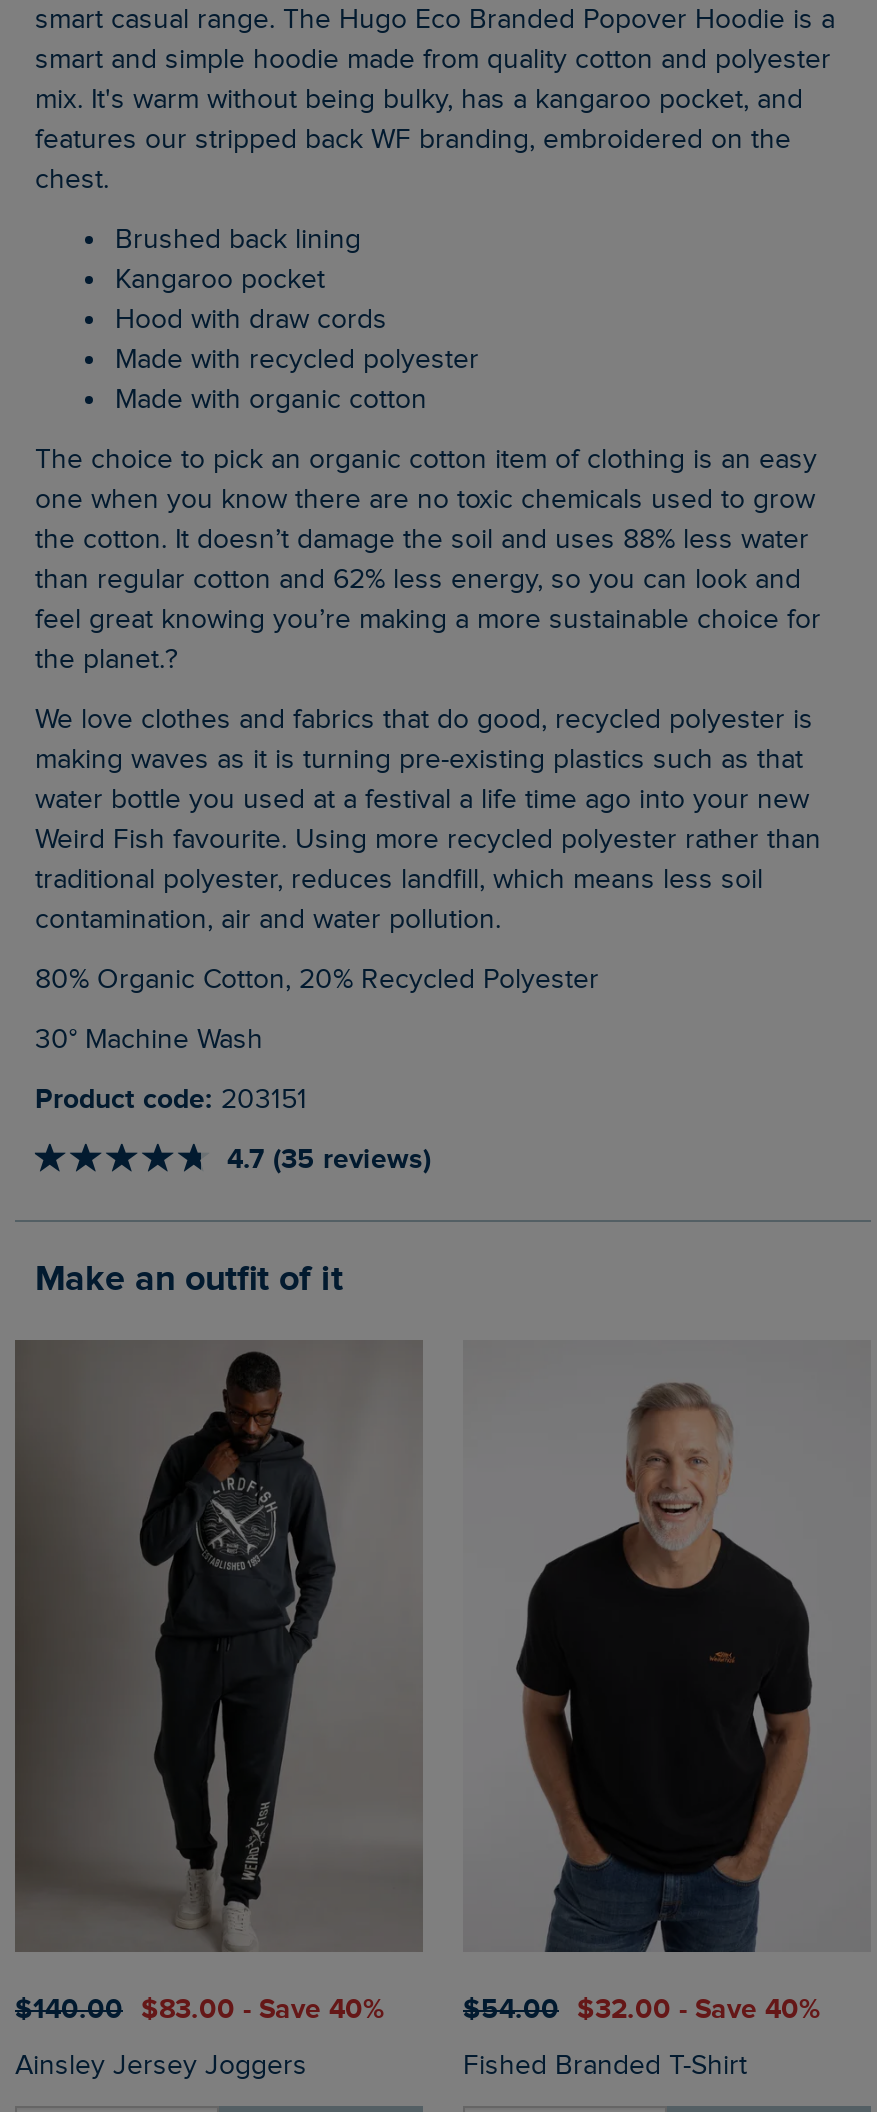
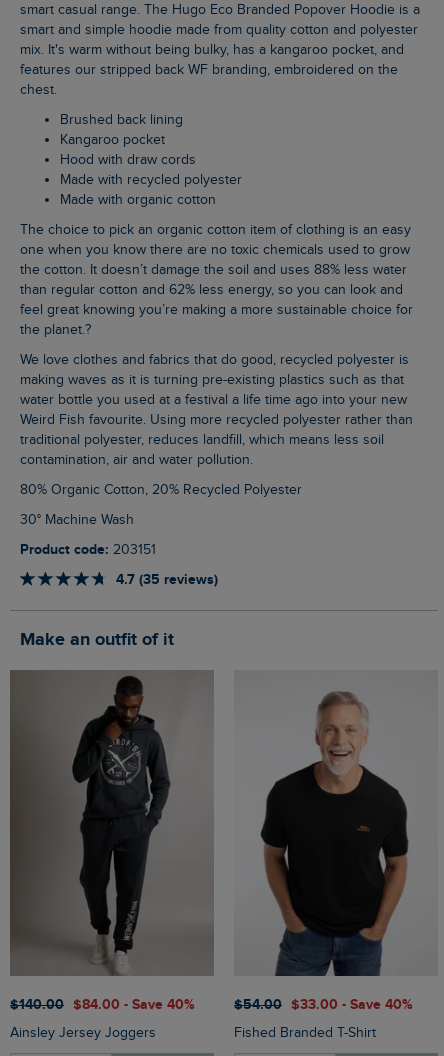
[15,1992,385,2026] $‌140.00 $‌83.00 - Save 40% -> [10,996,195,1013] $‌140.00 $‌84.00 - Save 40%
[463,1992,821,2026] $‌54.00 $‌32.00 - Save 40% -> [234,996,413,1013] $‌54.00 $‌33.00 - Save 40%

